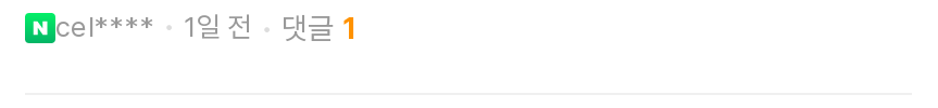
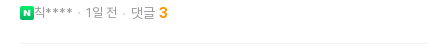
[55,11,155,43] cel**** -> [34,5,73,20] 칙****
[342,11,358,45] 1 -> [159,5,168,21] 3

